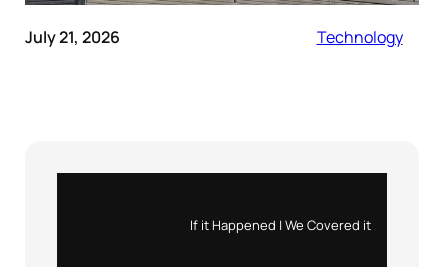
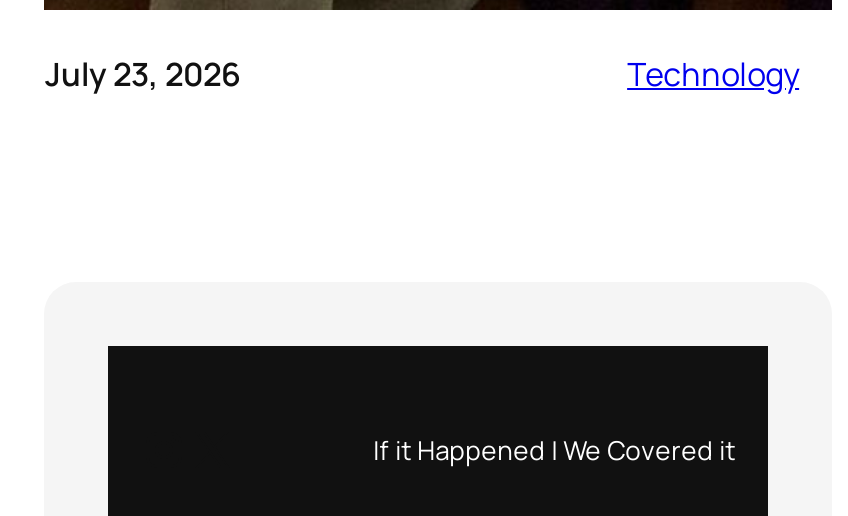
[25,26,120,48] July 21, 2026 -> [45,53,241,97] July 23, 2026

